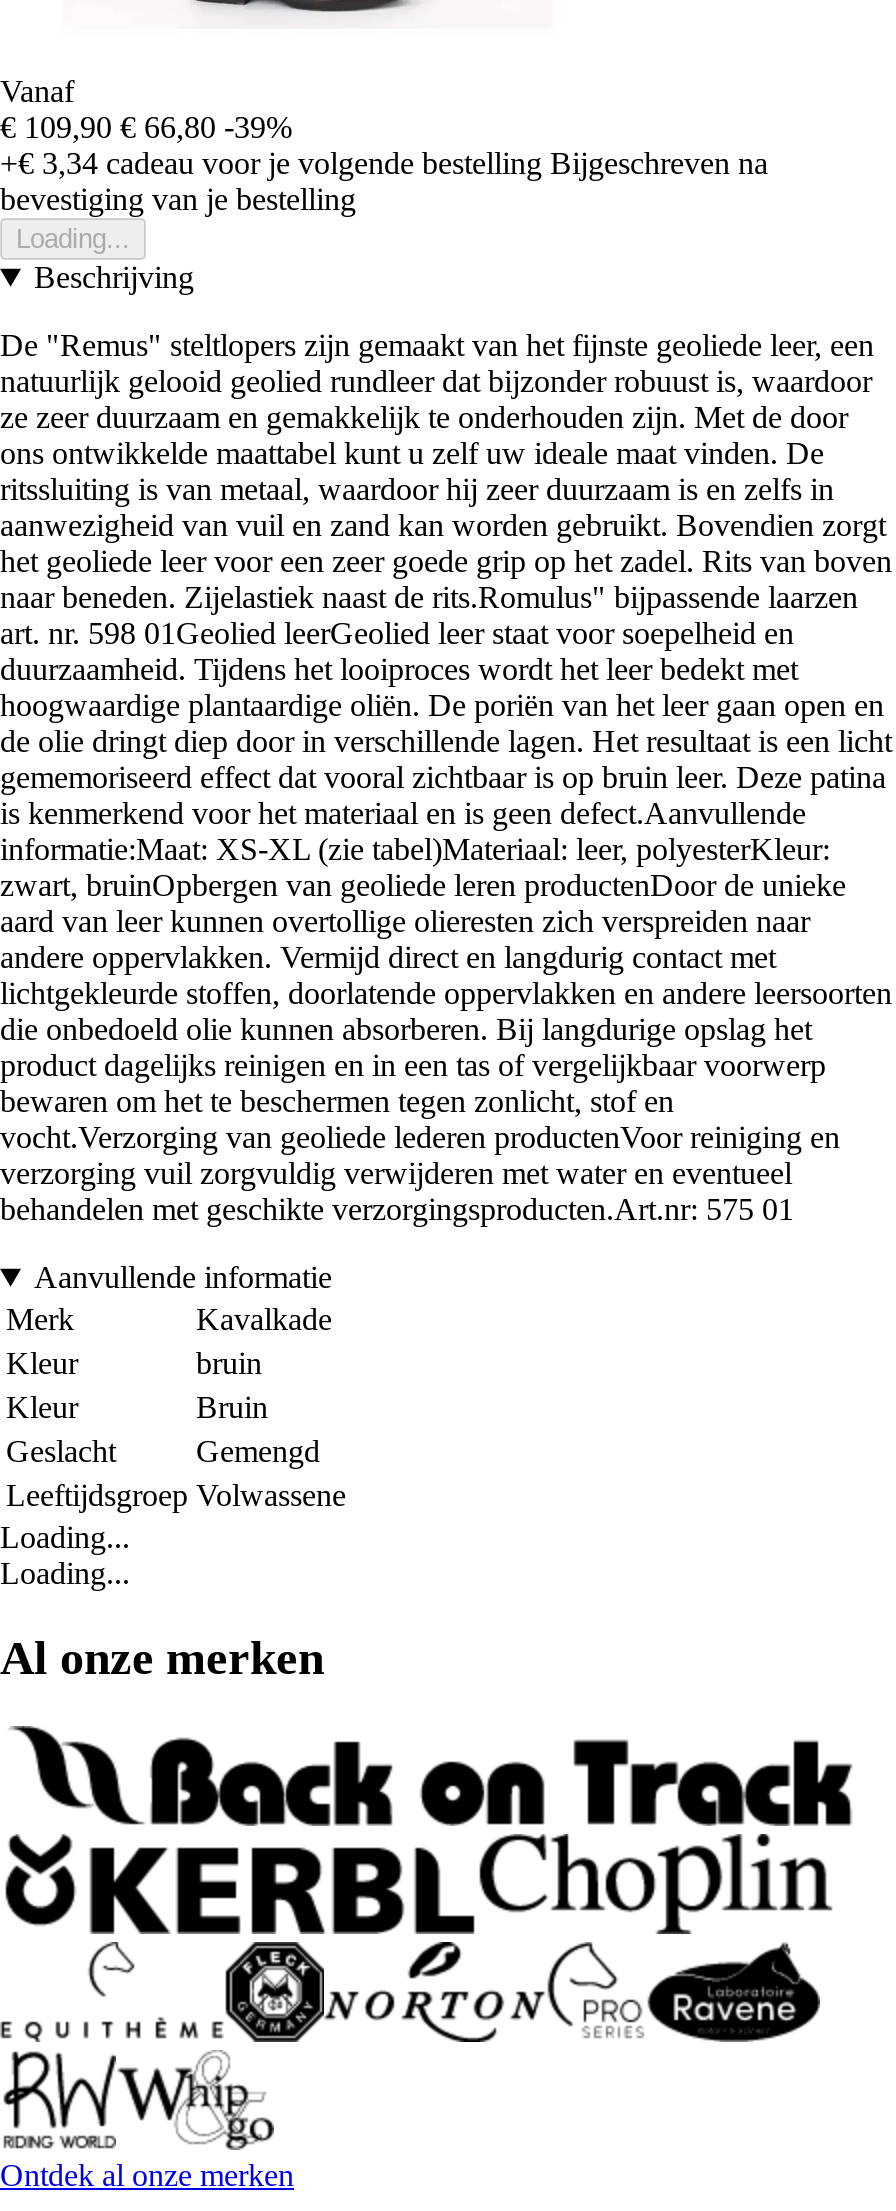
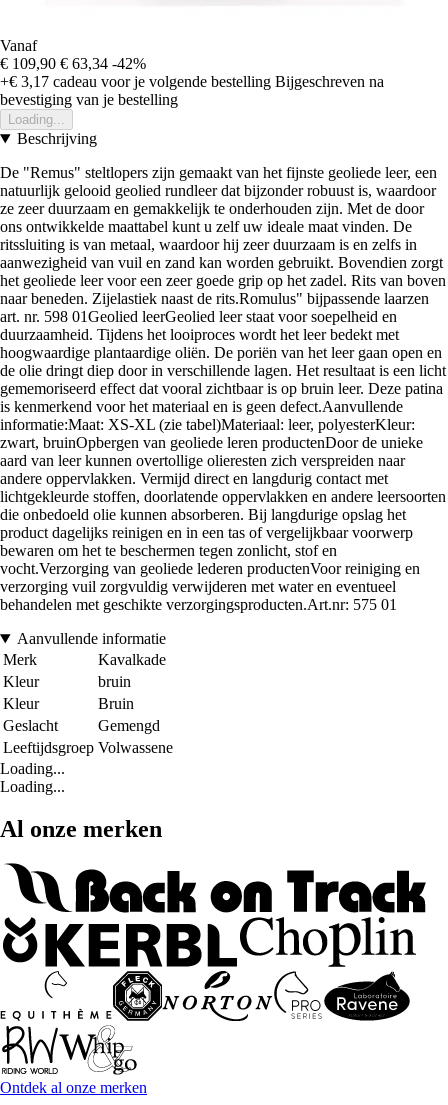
[0,110,292,144] € 109,90 € 66,80 -39% -> [0,55,146,72] € 109,90 € 63,34 -42%
[0,146,768,180] +€ 3,34 cadeau voor je volgende bestelling Bijgeschreven na -> [0,73,384,90] +€ 3,17 cadeau voor je volgende bestelling Bijgeschreven na

